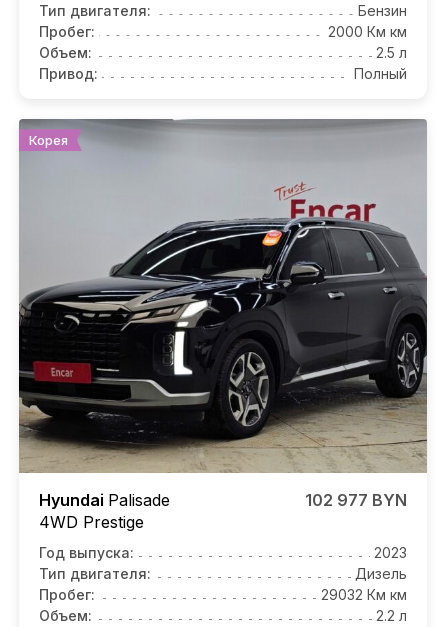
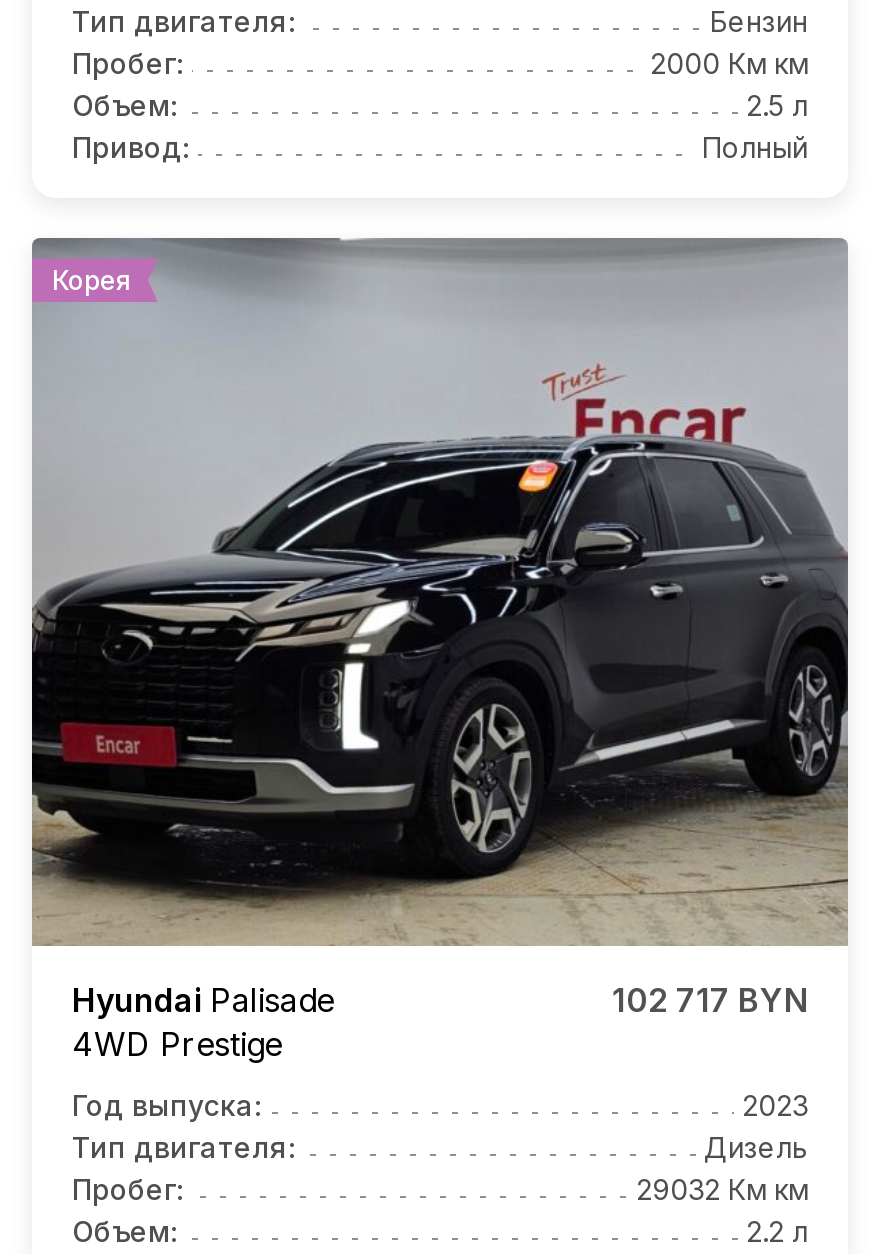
[305,490,407,510] 102 977 BYN -> [612,980,808,1020] 102 717 BYN

